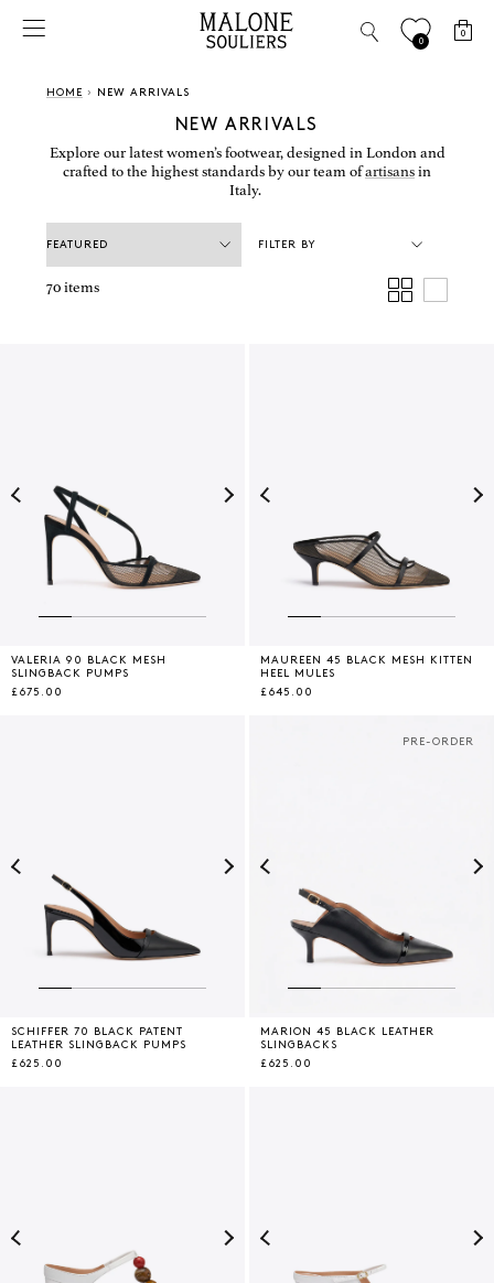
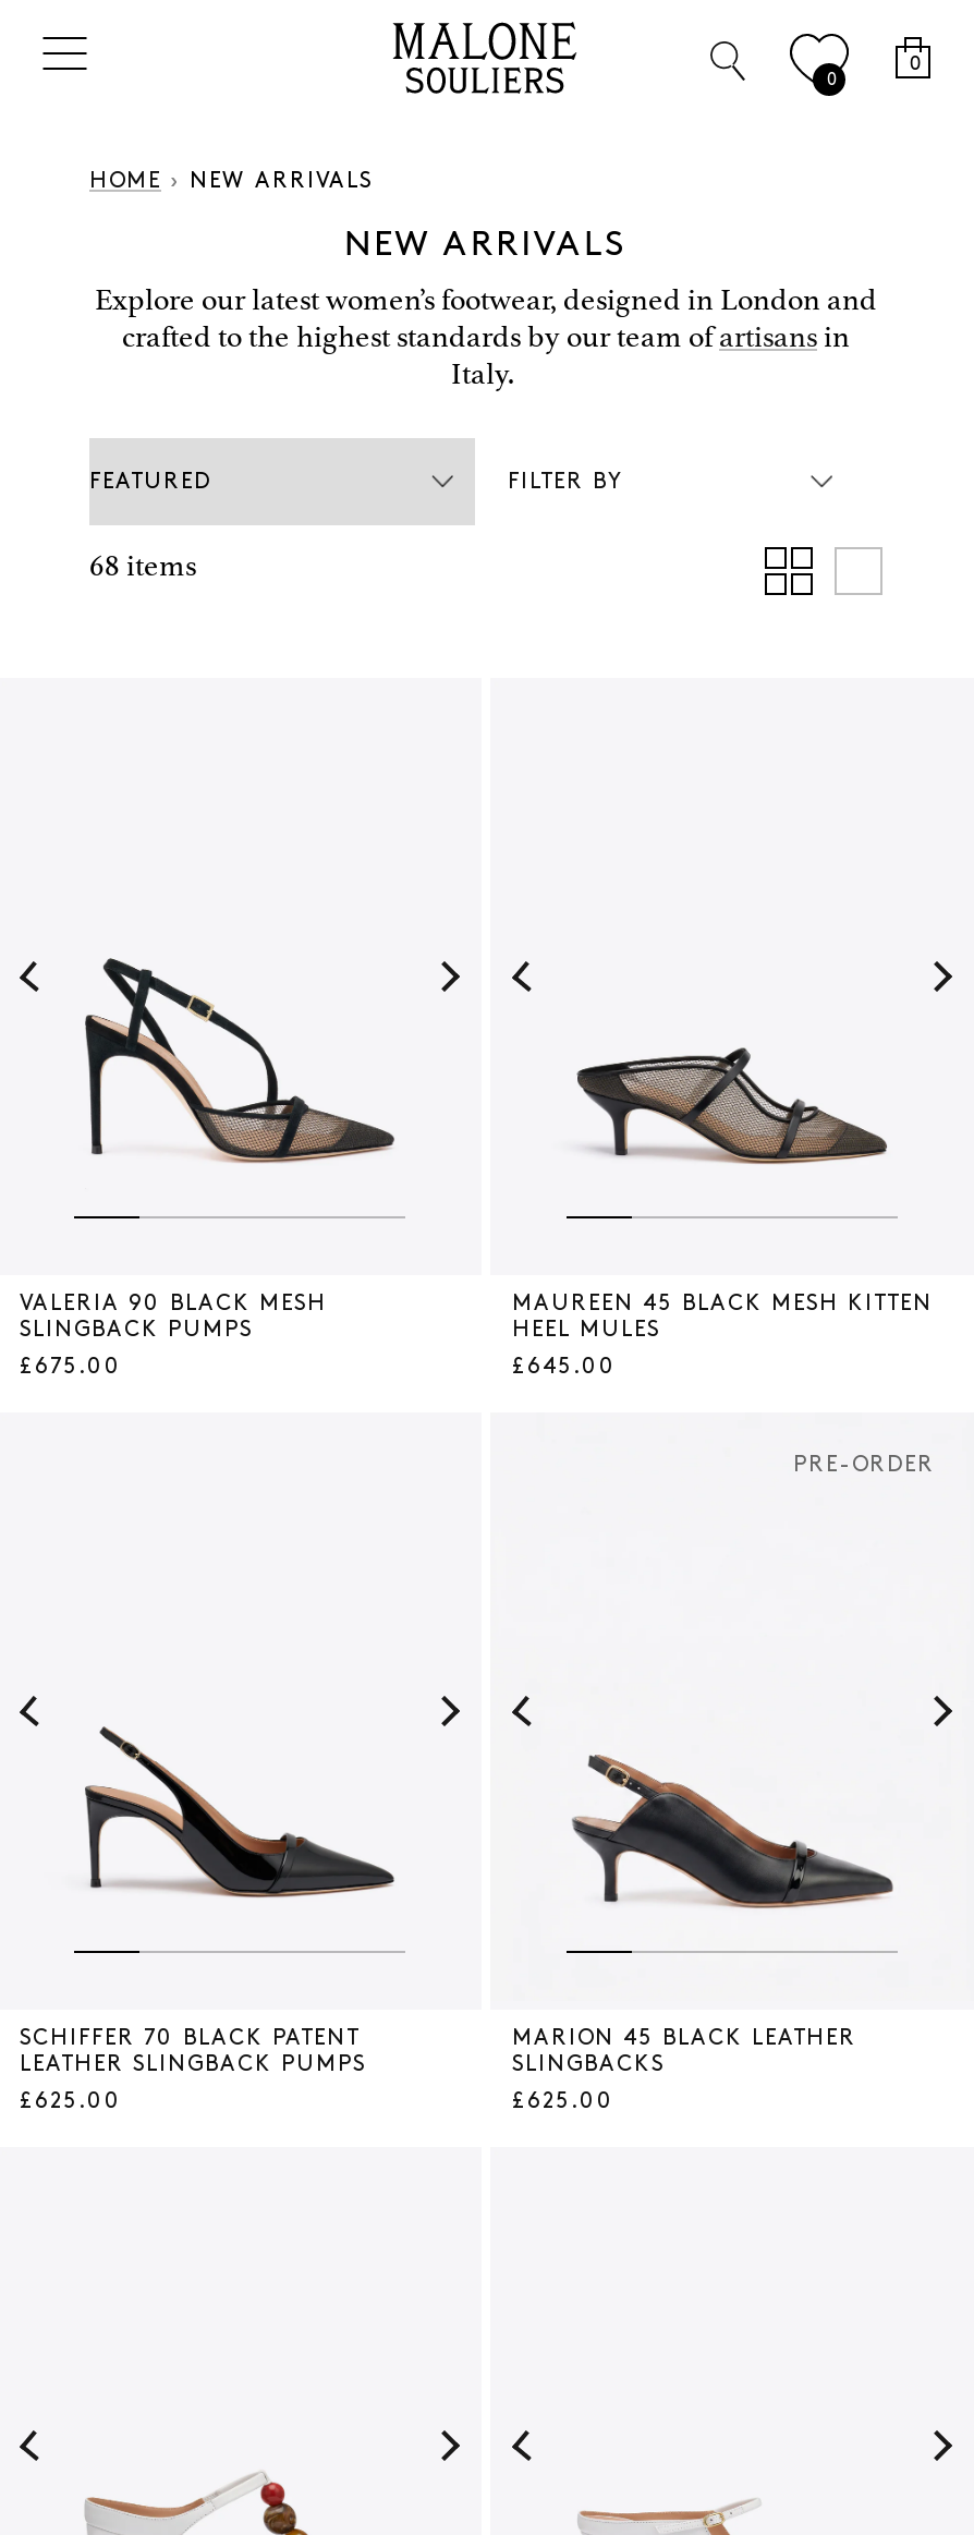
[46,279,99,295] 70 items -> [89,549,196,582] 68 items

